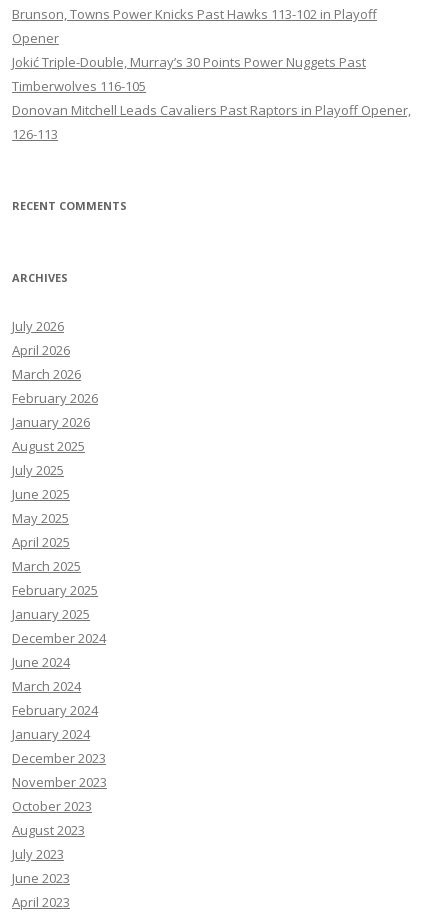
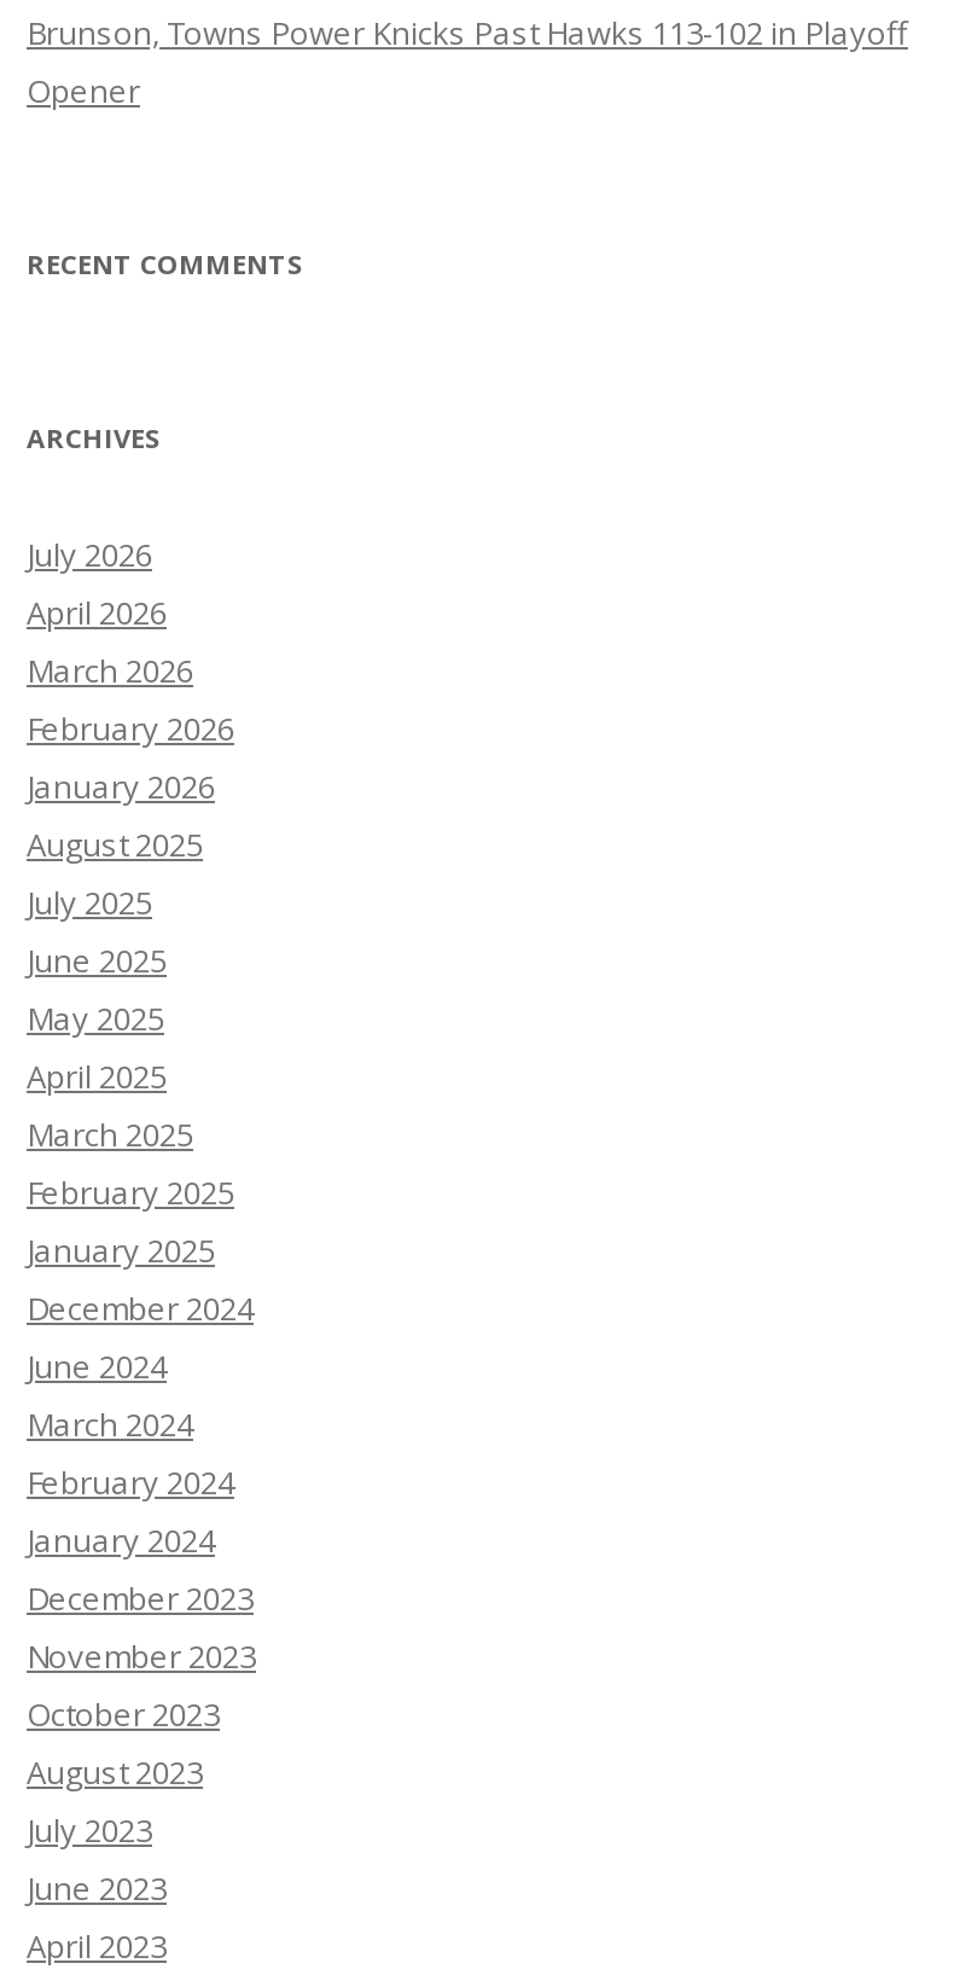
[12,53,411,143] Jokić Triple-Double, Murray’s 30 Points Power Nuggets Past | Timberwolves 116-105 | Donovan Mitchell Leads Cavaliers Past Raptors in Playoff Opener, | 126-113 -> none

